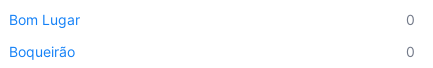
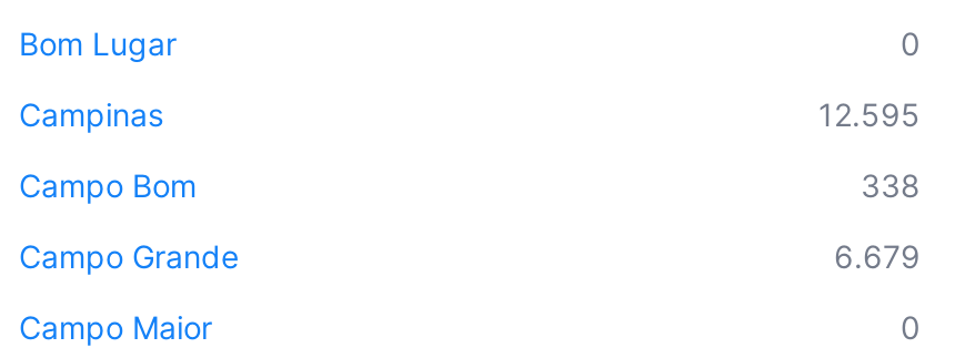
[9,43,75,60] Boqueirão -> [19,94,921,345] Campinas | 12.595 | Campo Bom | 338 | Campo Grande | 6.679 | Campo Maior

